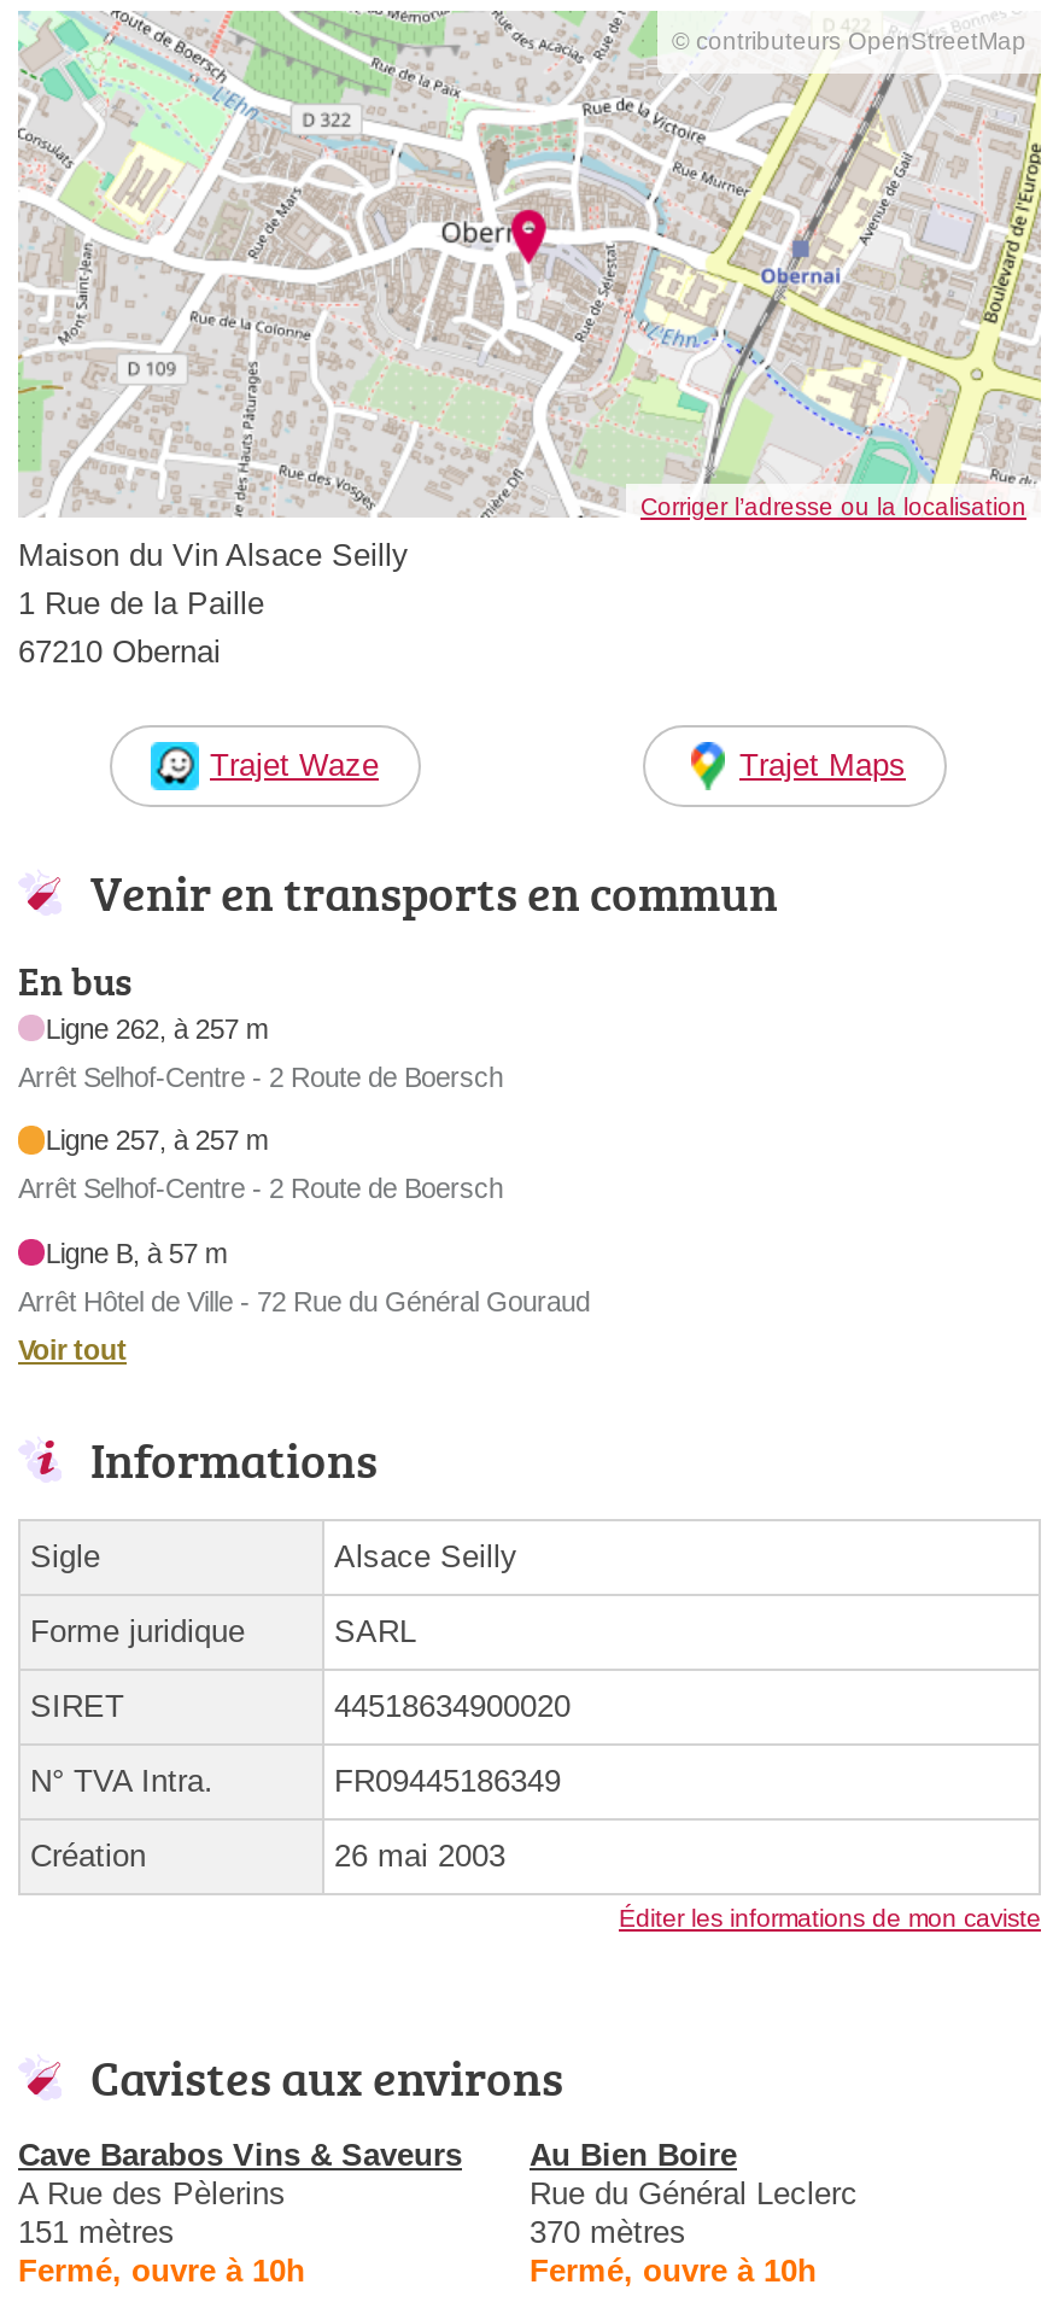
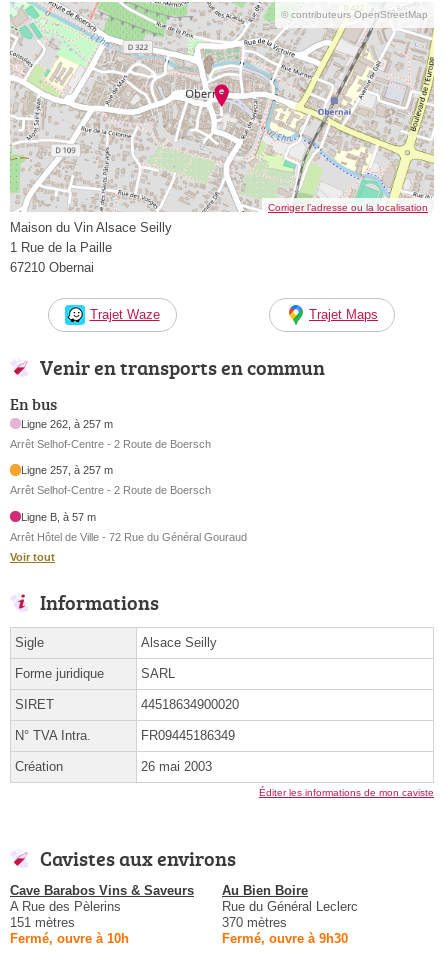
[530,2252,817,2288] Fermé, ouvre à 10h -> [222,931,348,946] Fermé, ouvre à 9h30

